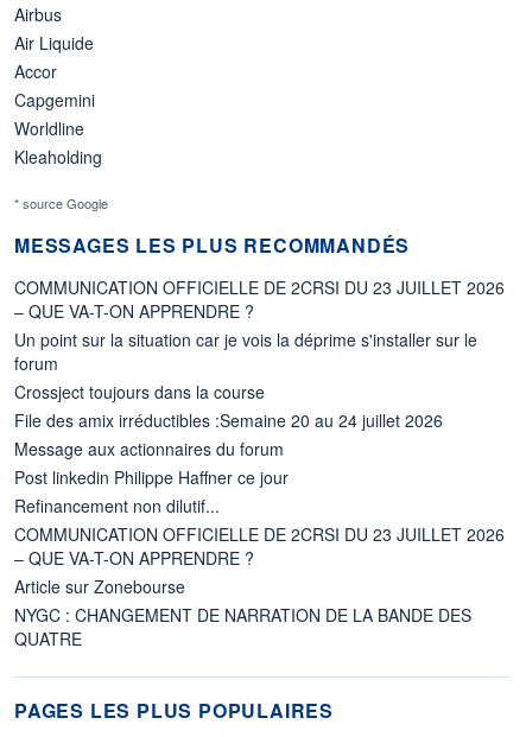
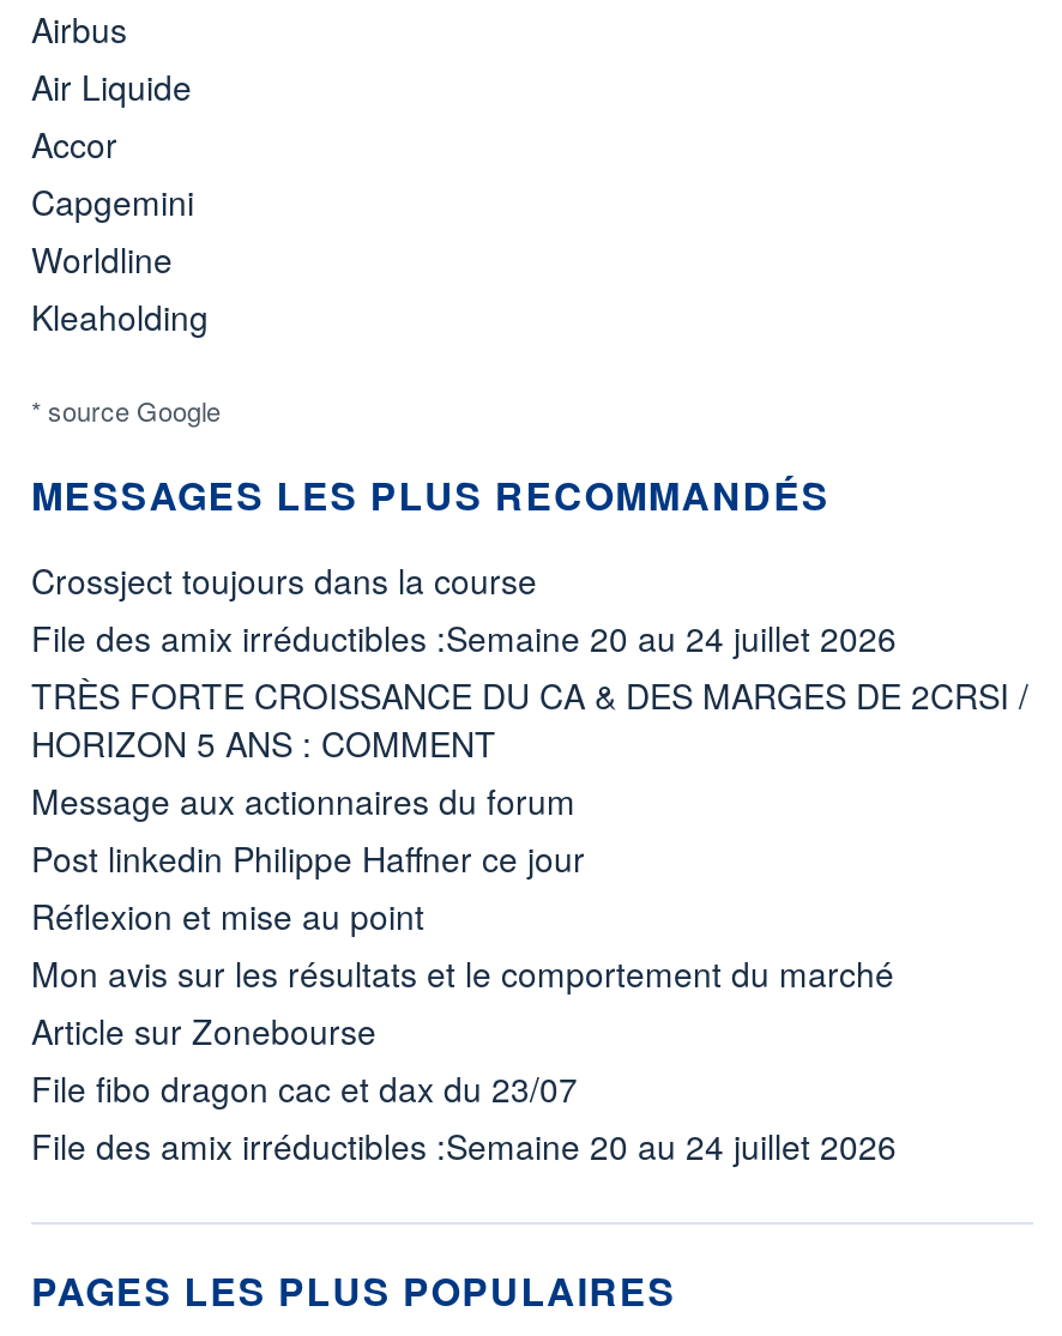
[14,275,505,375] COMMUNICATION OFFICIELLE DE 2CRSI DU 23 JUILLET 2026 | – QUE VA-T-ON APPRENDRE ? | Un point sur la situation car je vois la déprime s'installer sur le | forum -> none
moved [14,380,443,432] -> [31,556,897,661]: Crossject toujours dans la course | File des amix irréductibles :Semaine 20 au 24 juillet 2026
none -> [31,671,1028,767] TRÈS FORTE CROISSANCE DU CA & DES MARGES DE 2CRSI / | HORIZON 5 ANS : COMMENT
[14,494,505,570] Refinancement non dilutif... | COMMUNICATION OFFICIELLE DE 2CRSI DU 23 JUILLET 2026 | – QUE VA-T-ON APPRENDRE ? -> [31,891,894,997] Réflexion et mise au point | Mon avis sur les résultats et le comportement du marché
[14,603,471,650] NYGC : CHANGEMENT DE NARRATION DE LA BANDE DES | QUATRE -> [31,1064,897,1169] File fibo dragon cac et dax du 23/07 | File des amix irréductibles :Semaine 20 au 24 juillet 2026

